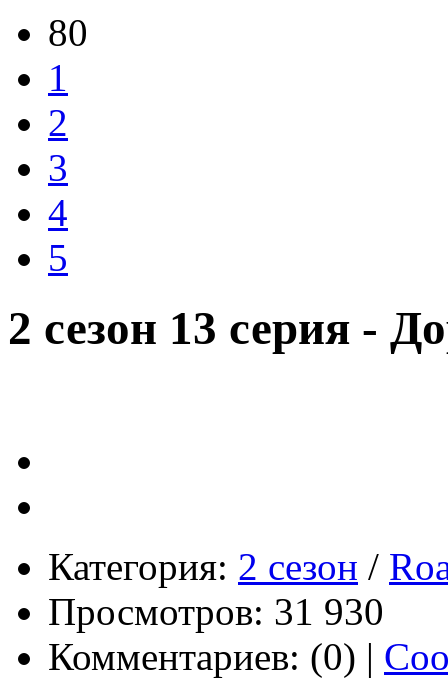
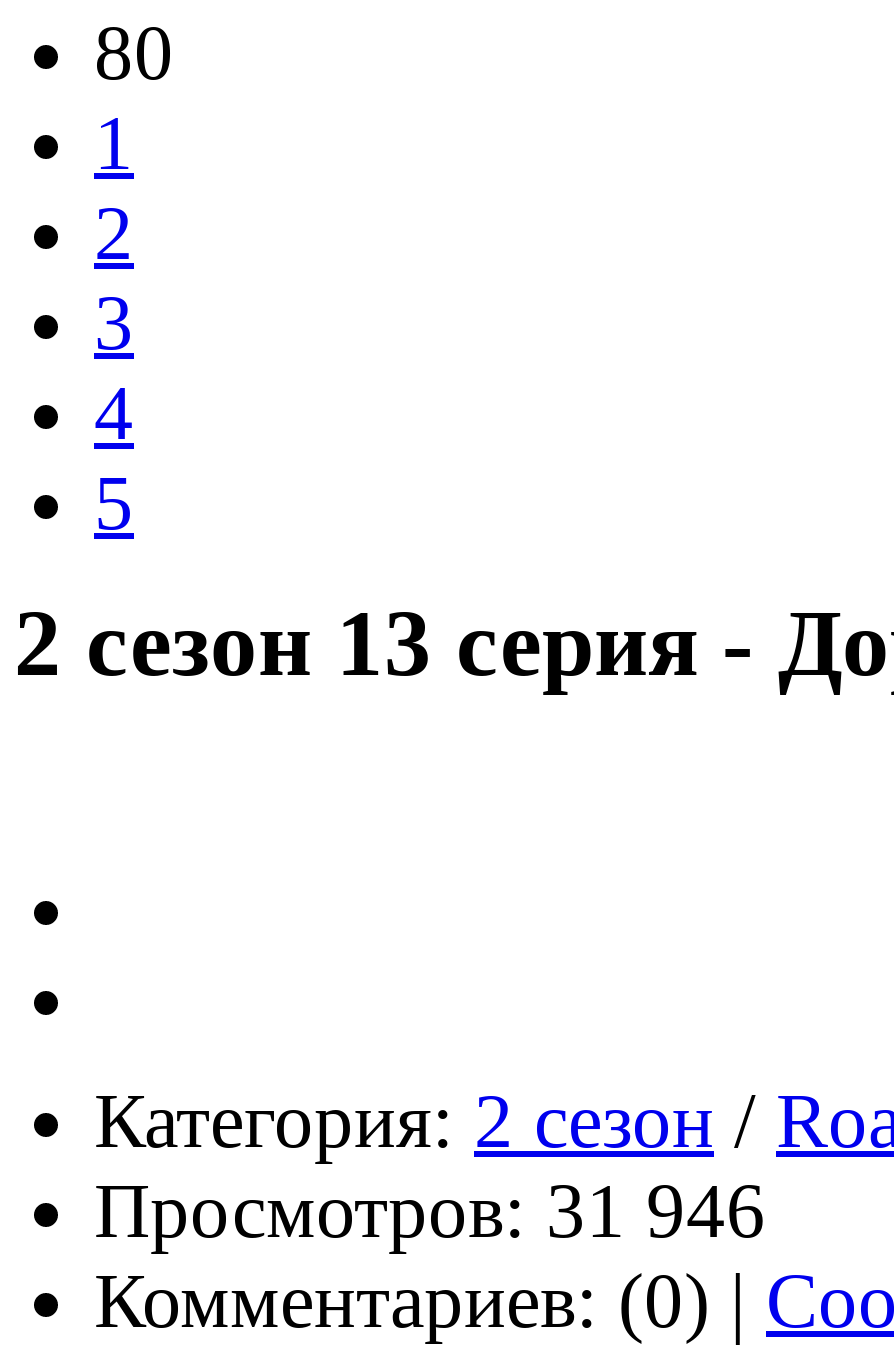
[48,590,384,633] Просмотров: 31 930 -> [94,1167,766,1253] Просмотров: 31 946

